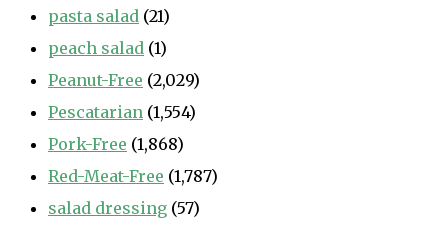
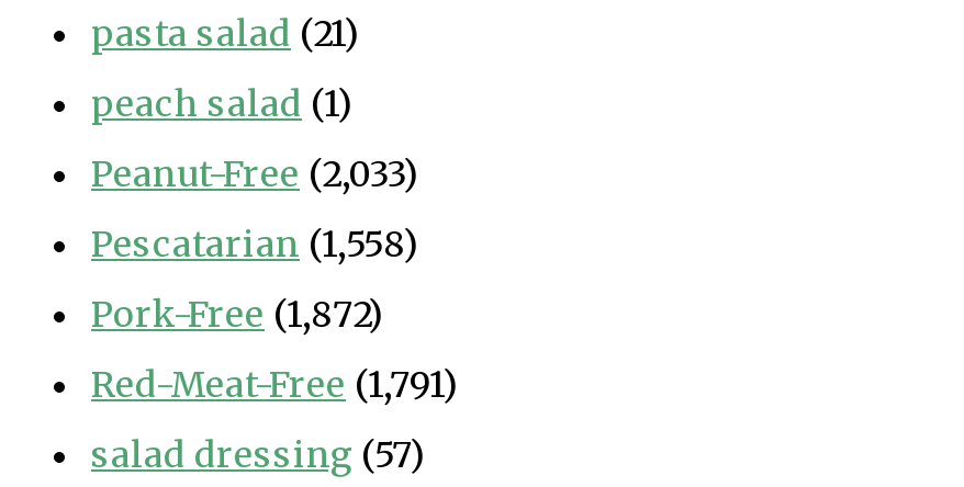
[48,70,200,90] Peanut-Free (2,029) -> [91,152,418,195] Peanut-Free (2,033)
[48,102,196,122] Pescatarian (1,554) -> [91,222,418,266] Pescatarian (1,558)
[48,134,184,154] Pork-Free (1,868) -> [91,292,383,336] Pork-Free (1,872)
[48,166,218,186] Red-Meat-Free (1,787) -> [91,362,458,406] Red-Meat-Free (1,791)

